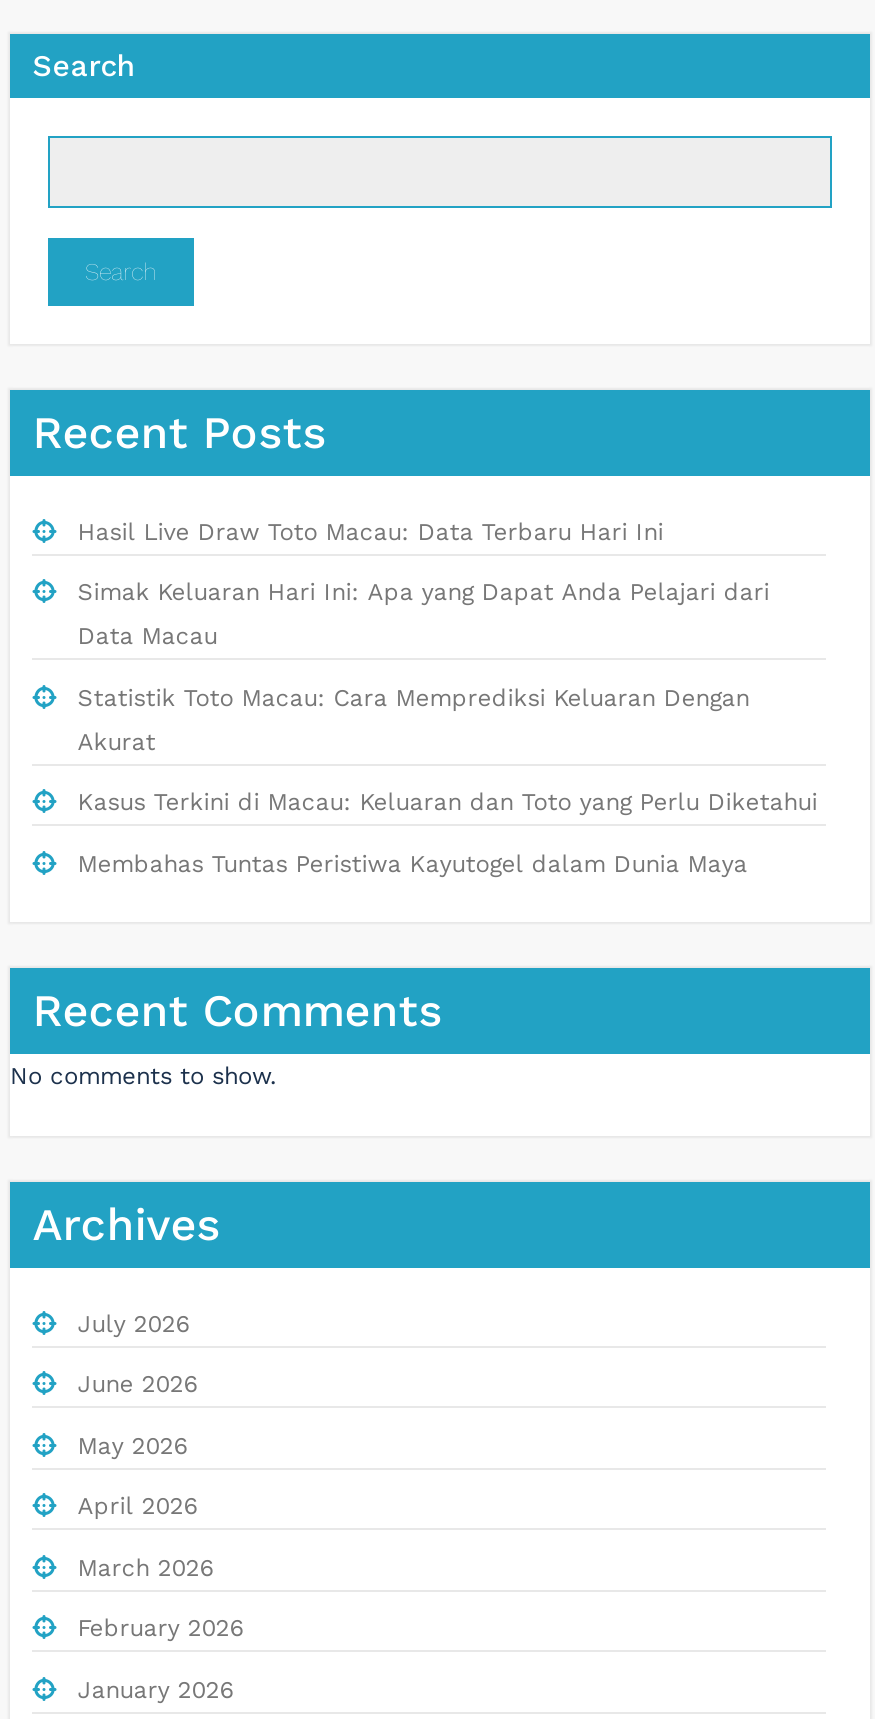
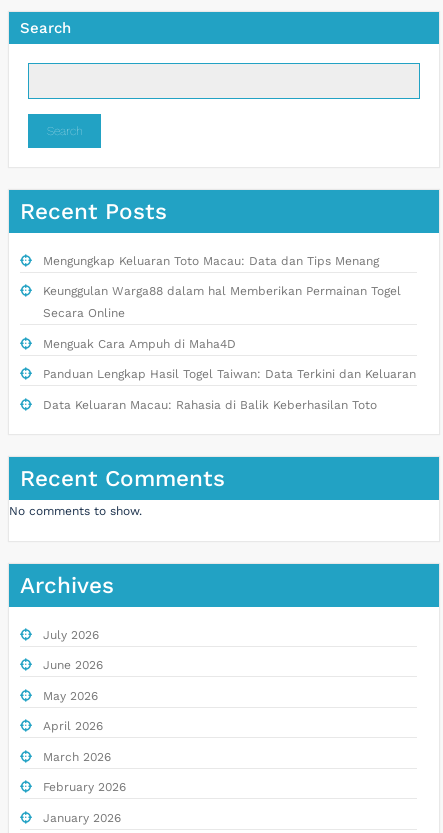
[78,517,818,877] Hasil Live Draw Toto Macau: Data Terbaru Hari Ini | Simak Keluaran Hari Ini: Apa yang Dapat Anda Pelajari dari | Data Macau | Statistik Toto Macau: Cara Memprediksi Keluaran Dengan | Akurat | Kasus Terkini di Macau: Keluaran dan Toto yang Perlu Diketahui | Membahas Tuntas Peristiwa Kayutogel dalam Dunia Maya -> [43,254,416,412] Mengungkap Keluaran Toto Macau: Data dan Tips Menang | Keunggulan Warga88 dalam hal Memberikan Permainan Togel | Secara Online | Menguak Cara Ampuh di Maha4D | Panduan Lengkap Hasil Togel Taiwan: Data Terkini dan Keluaran | Data Keluaran Macau: Rahasia di Balik Keberhasilan Toto

